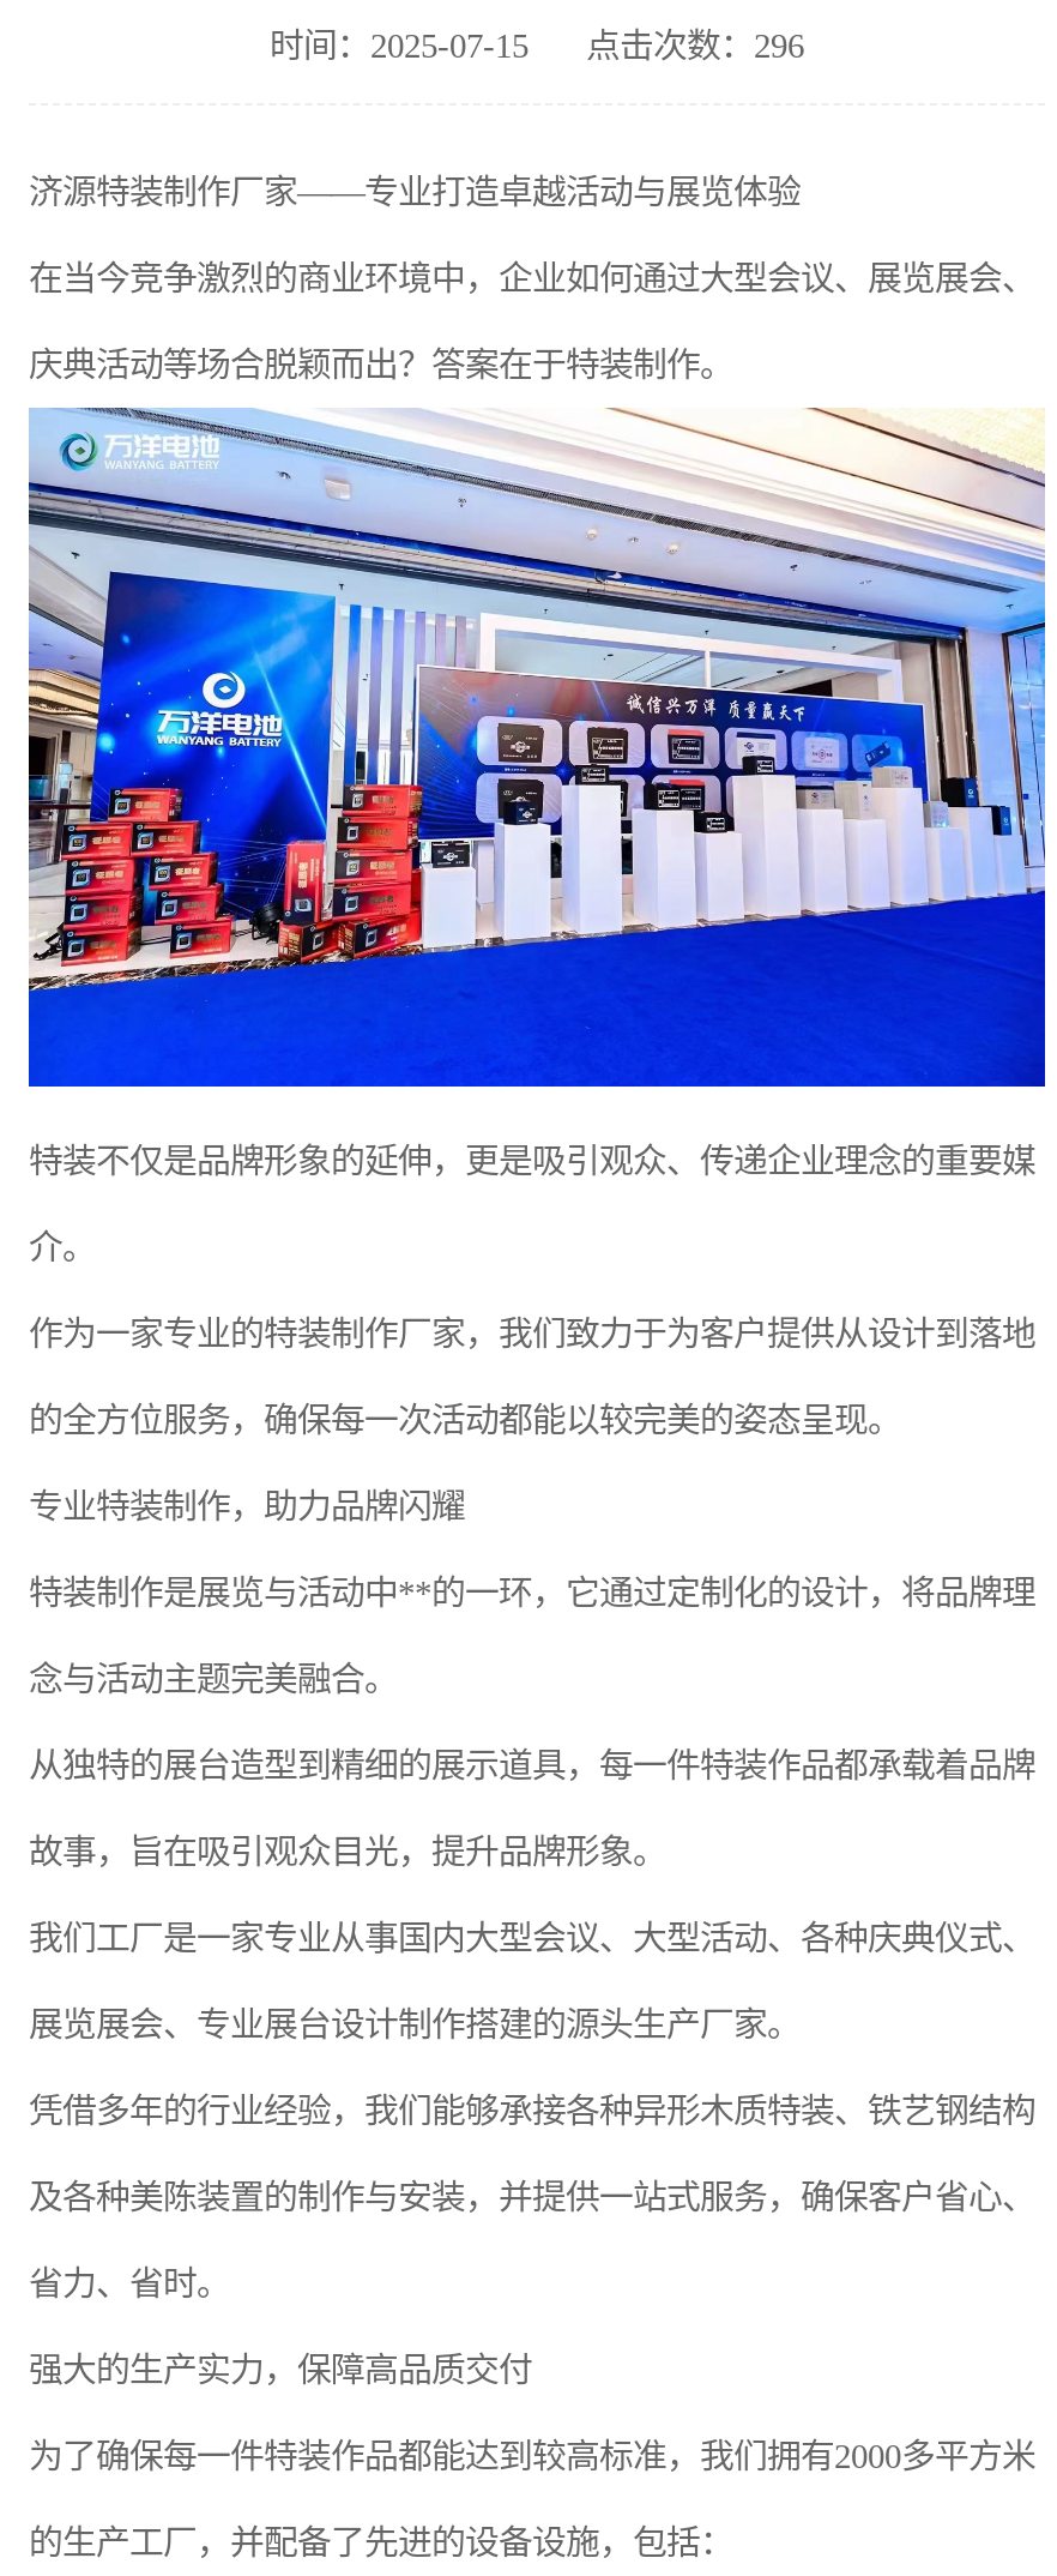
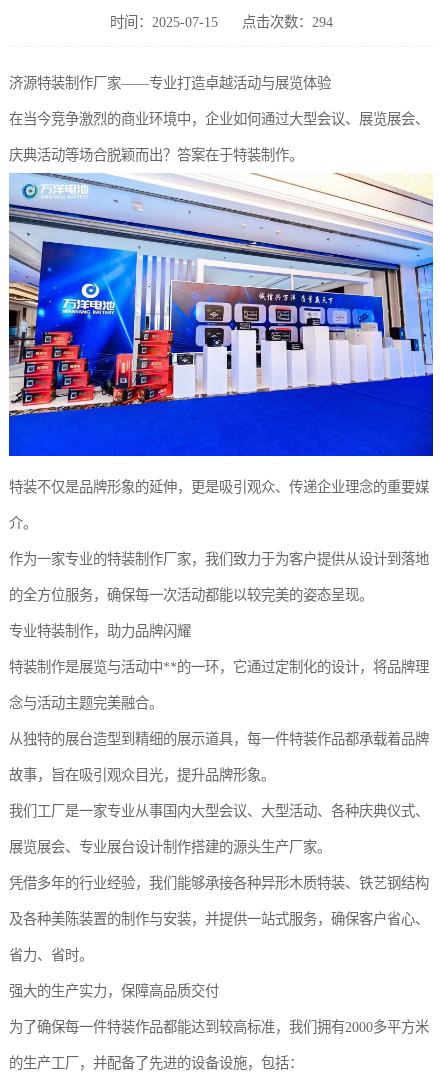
[270,26,804,65] 时间：2025-07-15 点击次数：296 -> [109,14,332,30] 时间：2025-07-15 点击次数：294

